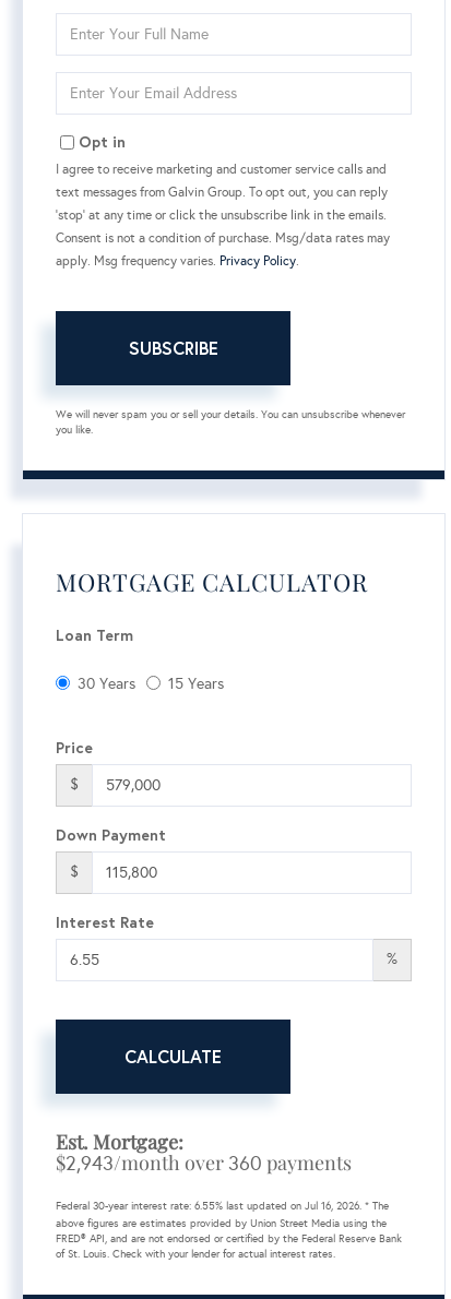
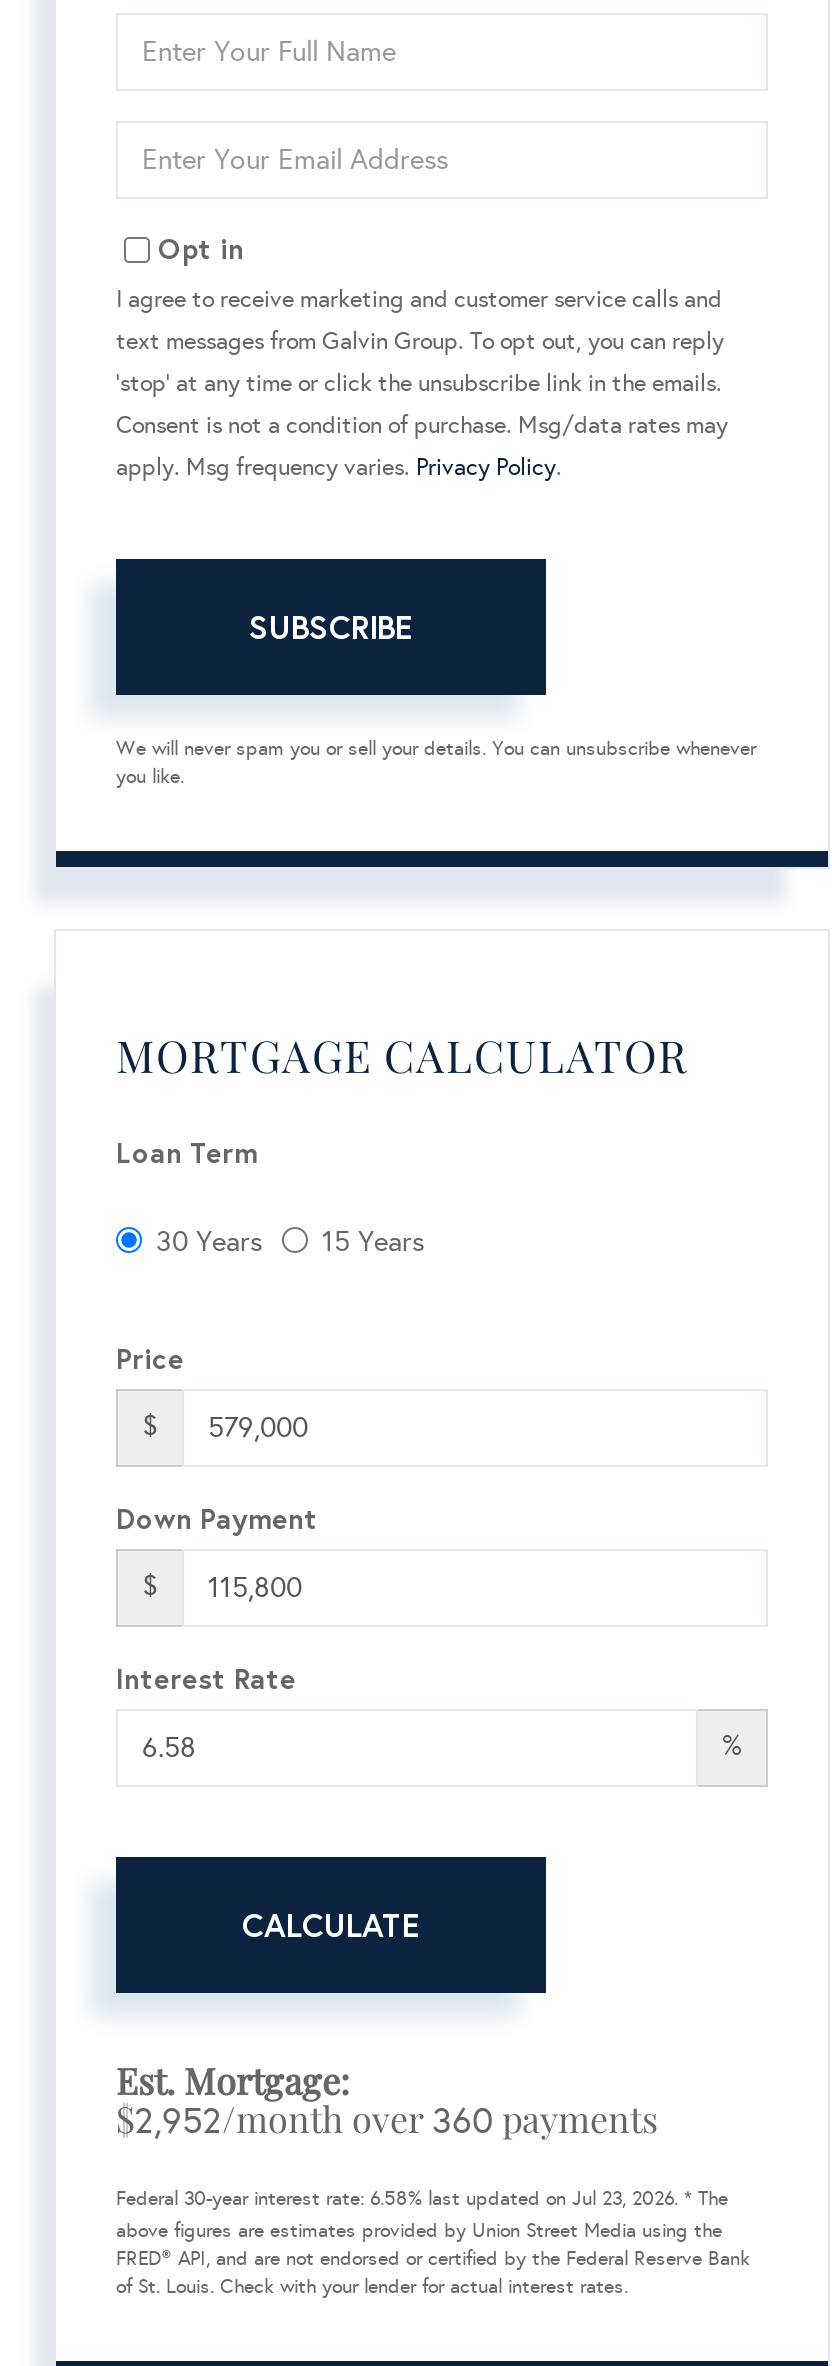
[56,1149,352,1175] $2,943/month over 360 payments -> [116,2094,658,2142] $2,952/month over 360 payments
[56,1199,389,1212] Federal 30-year interest rate: 6.55% last updated on Jul 16, 2026. * The -> [116,2186,728,2210] Federal 30-year interest rate: 6.58% last updated on Jul 23, 2026. * The

